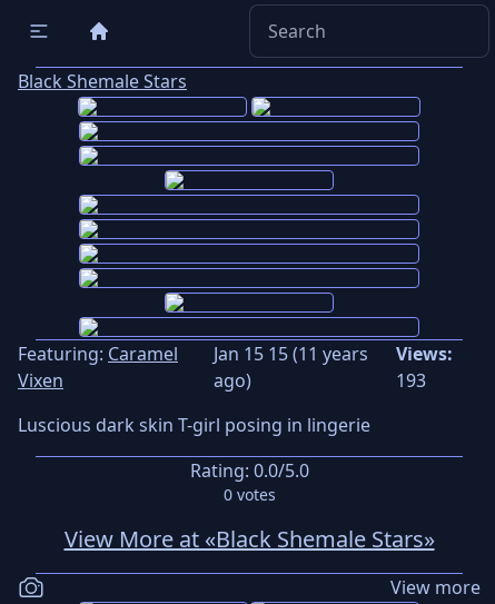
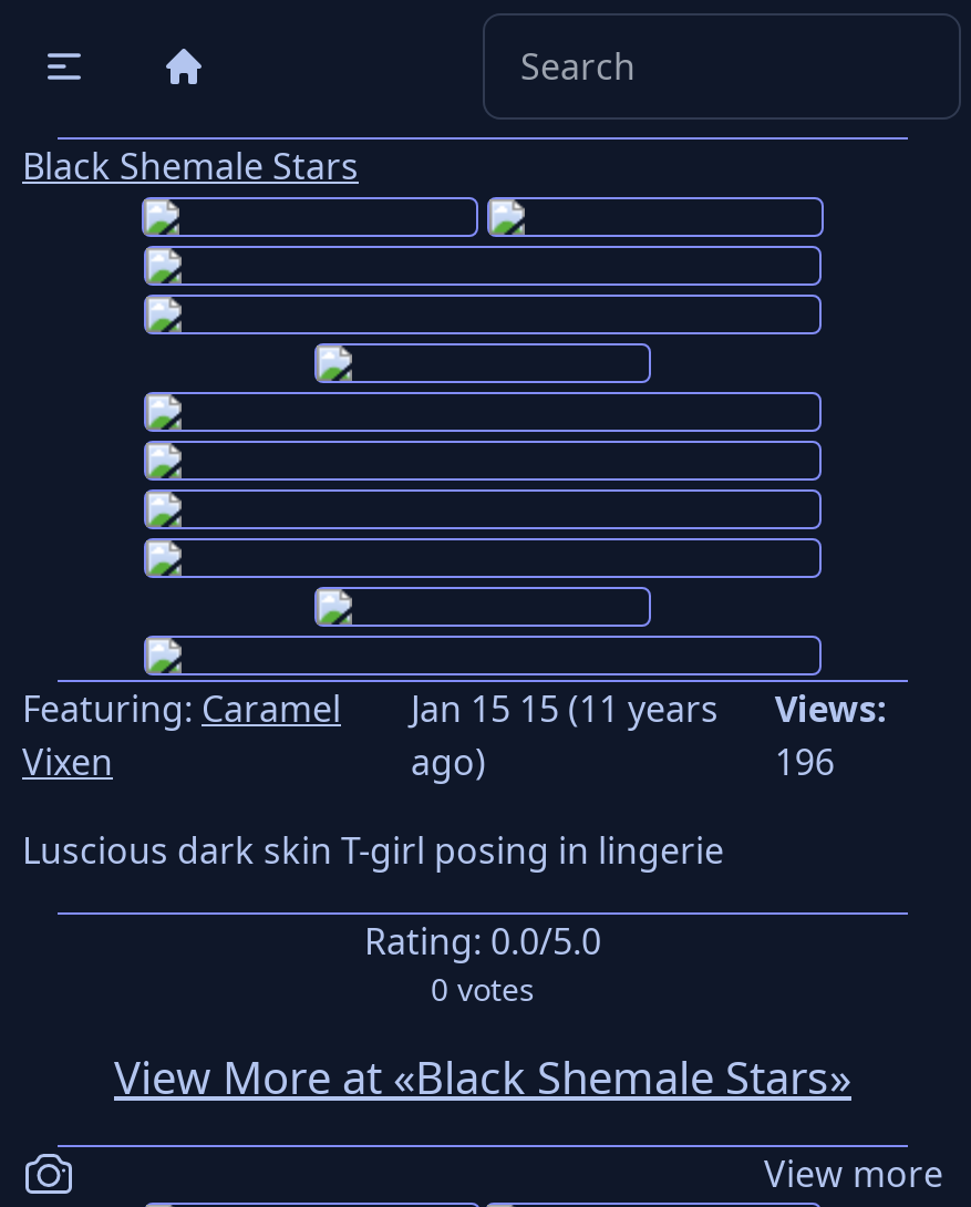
[396,368,426,393] 193 -> [775,737,835,786] 196

